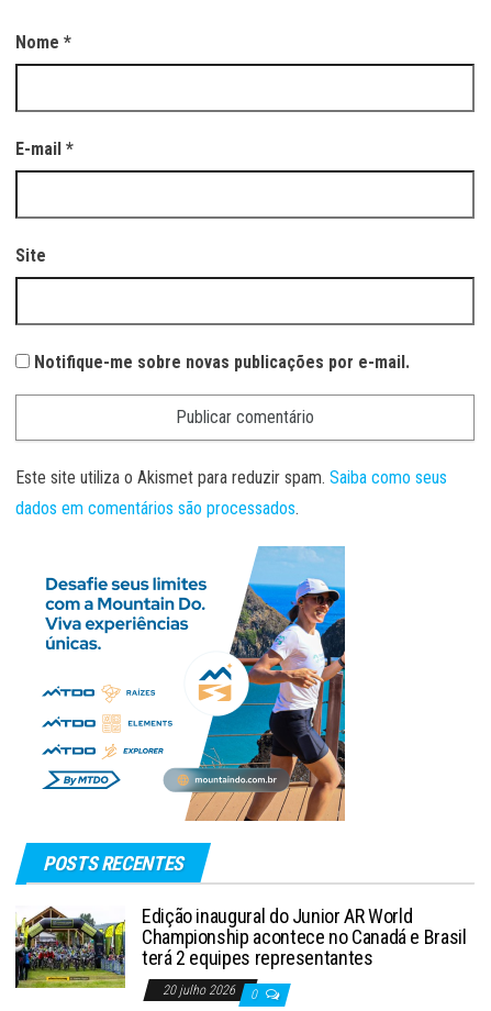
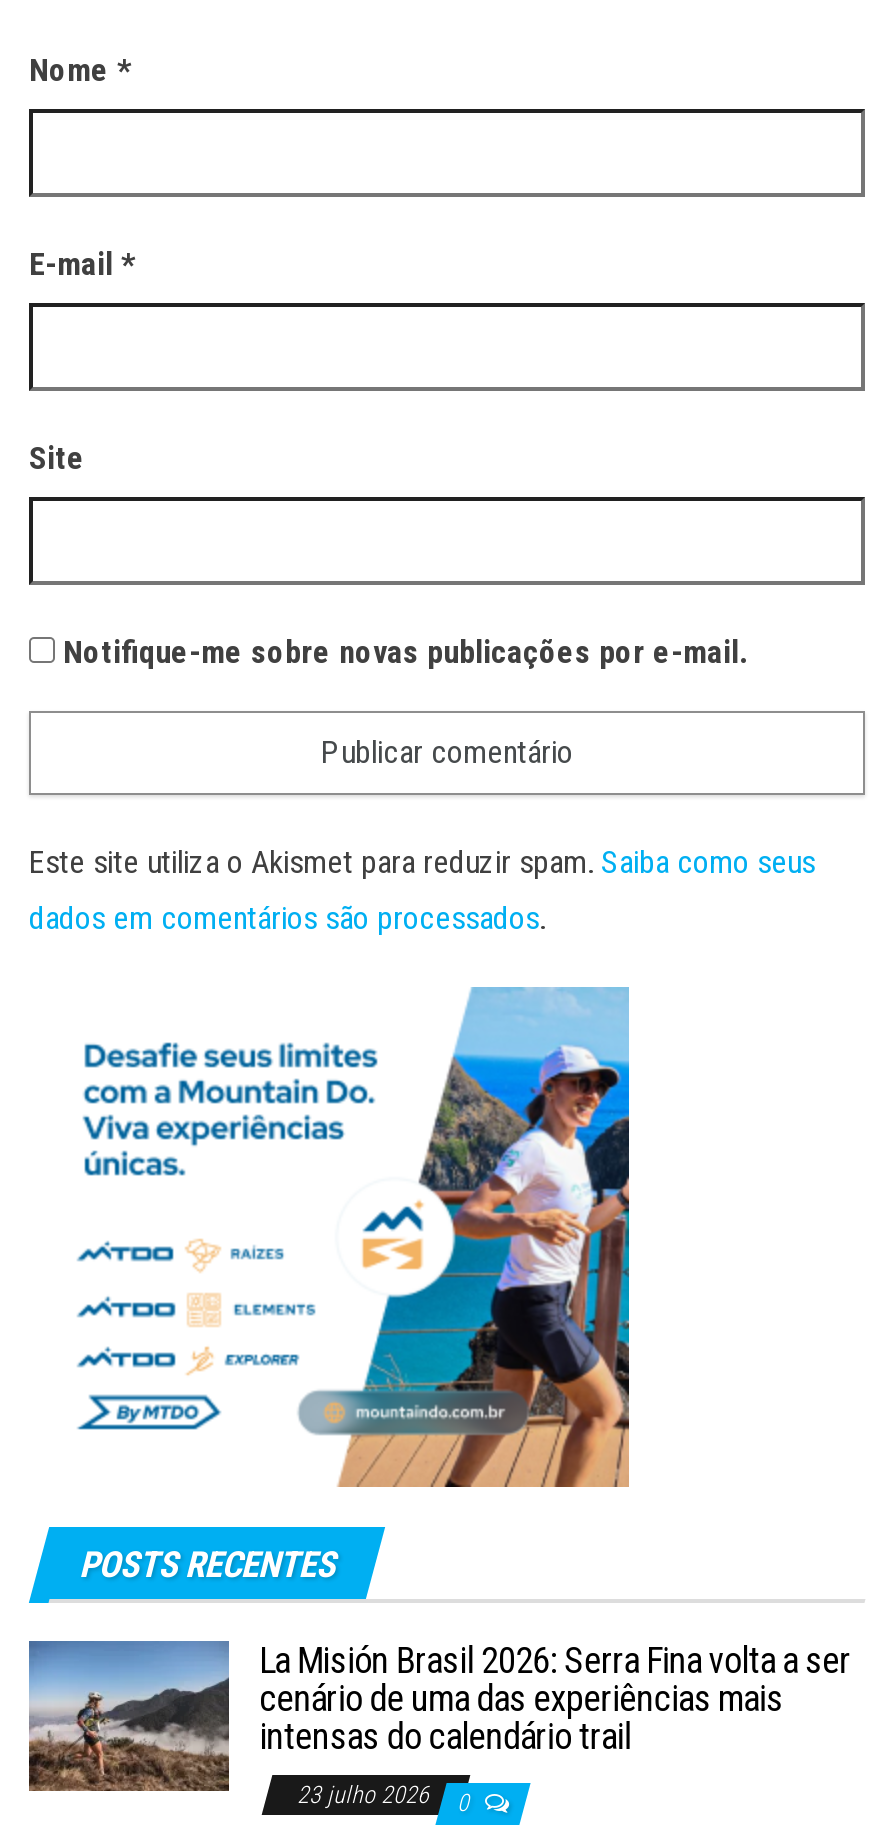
[14,904,466,989] [image] | Edição inaugural do Junior AR World | Championship acontece no Canadá e Brasil | terá 2 equipes representantes -> [27,1638,851,1793] [image] | La Misión Brasil 2026: Serra Fina volta a ser | cenário de uma das experiências mais | intensas do calendário trail
[163,982,260,1002] 20 julho 2026 0 -> [297,1780,475,1816] 23 julho 2026 0

